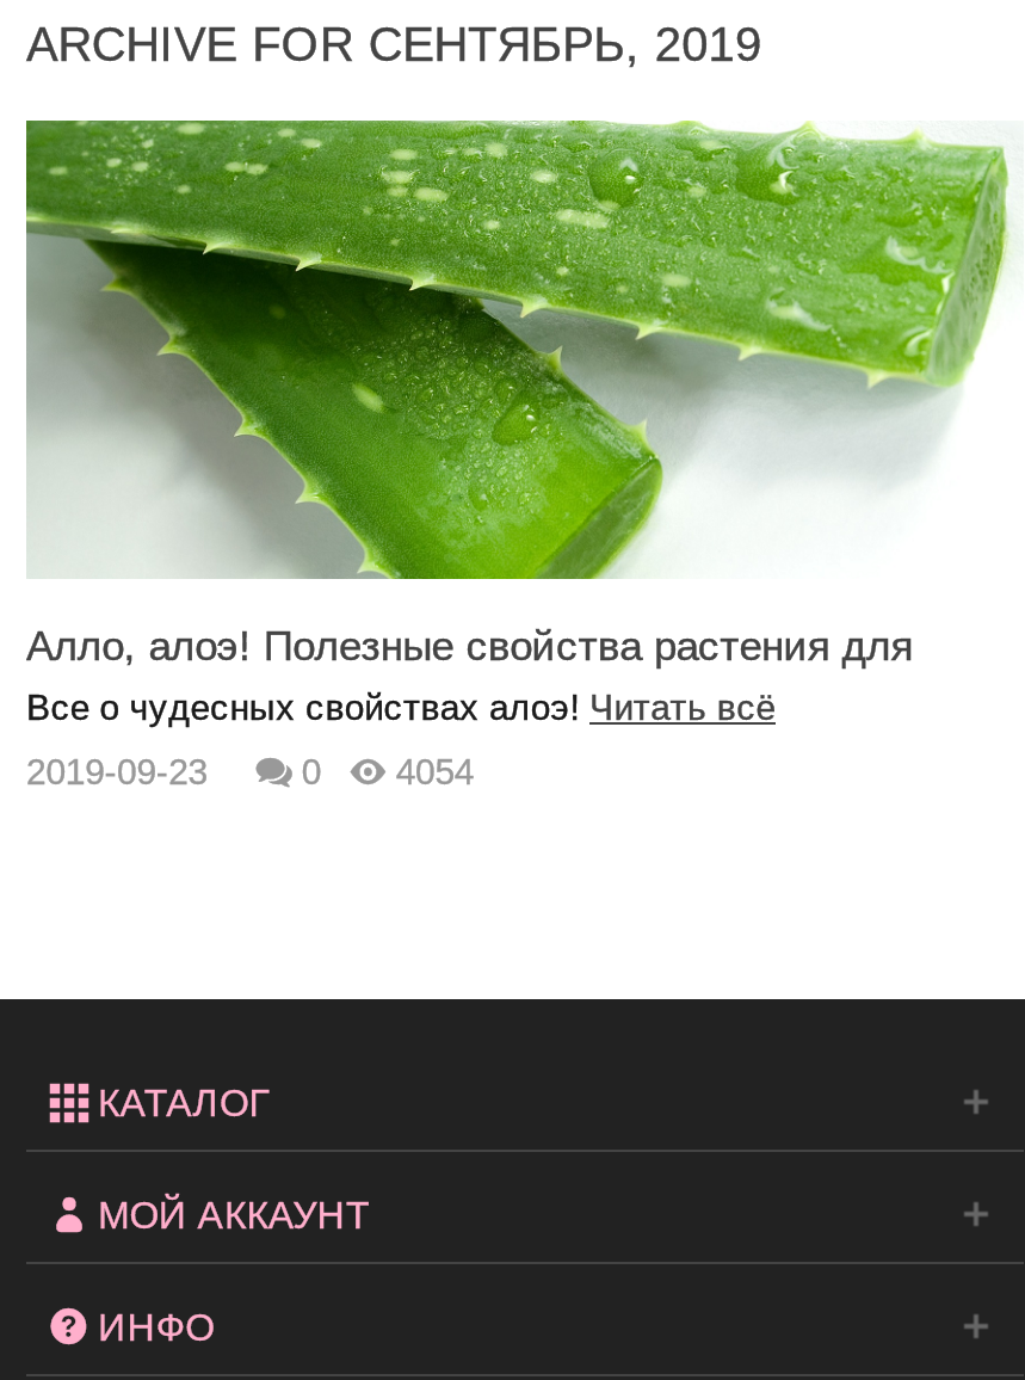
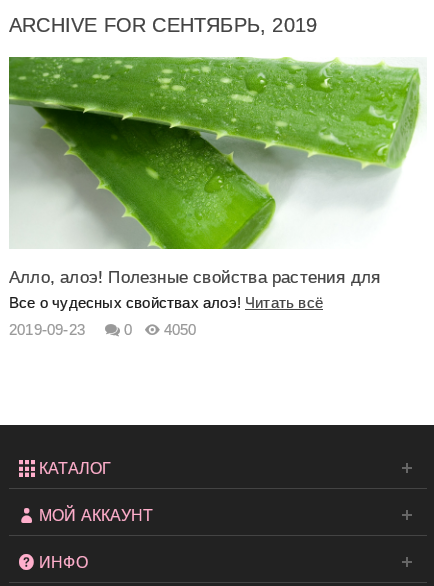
[302,752,474,792] 0 4054 -> [124,321,197,338] 0 4050

